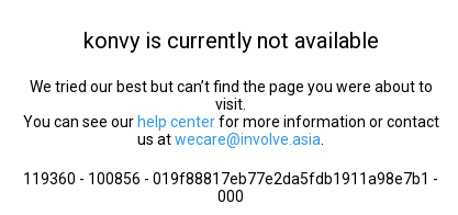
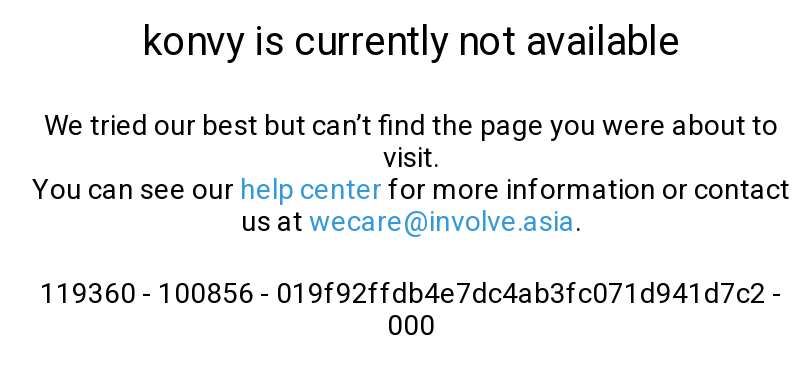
[23,170,438,188] 119360 - 100856 - 019f88817eb77e2da5fdb1911a98e7b1 - -> [40,277,782,309] 119360 - 100856 - 019f92ffdb4e7dc4ab3fc071d941d7c2 -

